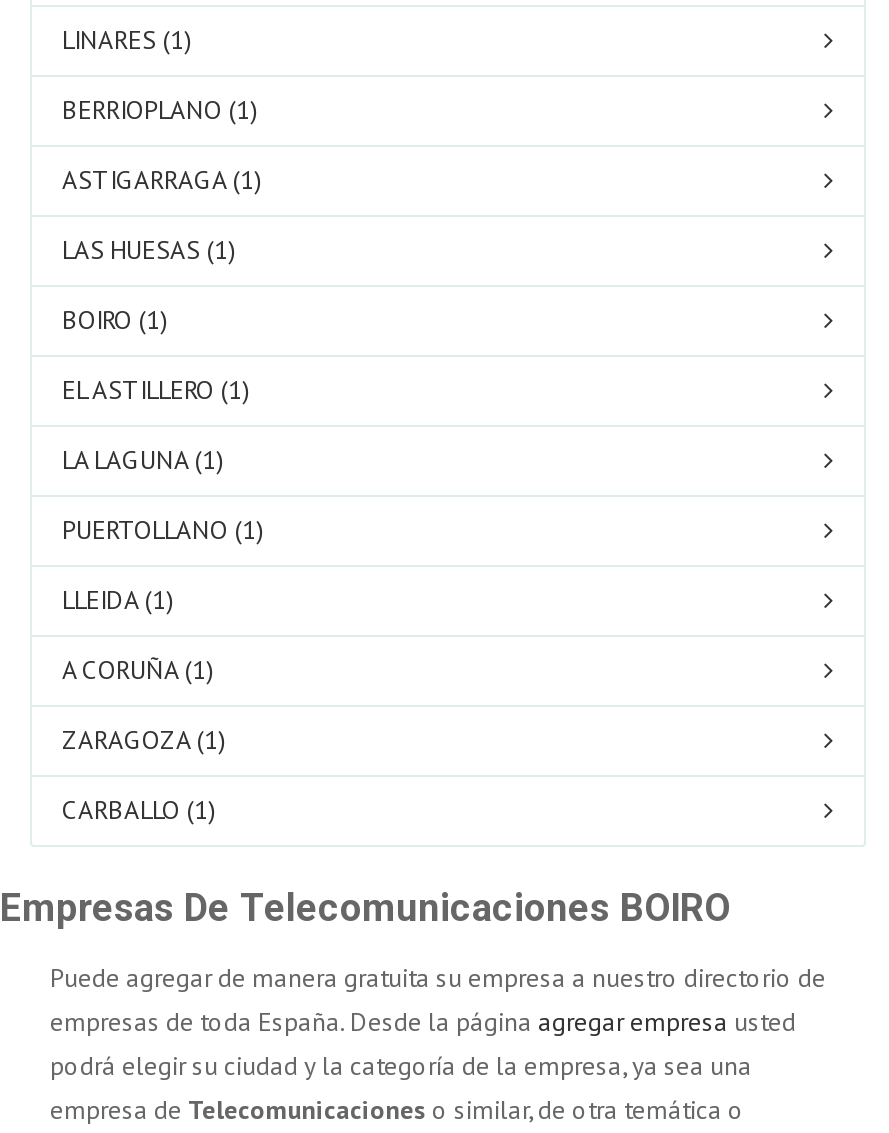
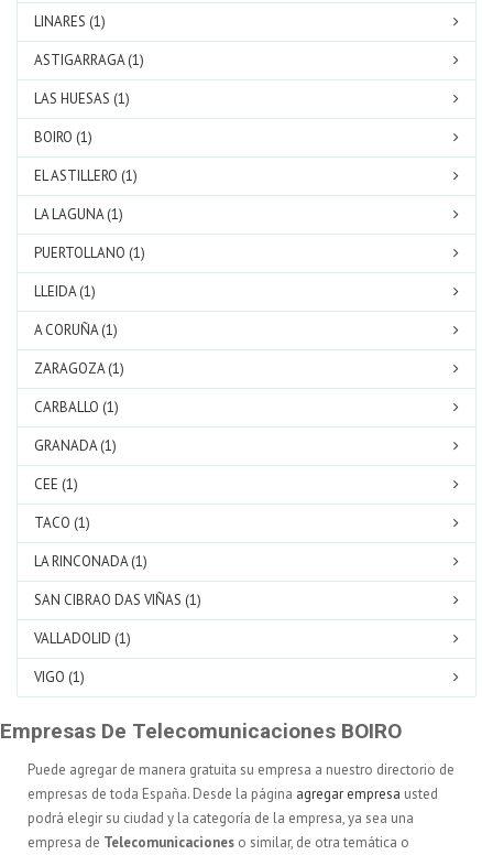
[62,93,258,127] BERRIOPLANO (1) -> none
moved [62,163,264,827] -> [34,51,145,416]: ASTIGARRAGA (1) | LAS HUESAS (1) | BOIRO (1) | ... | ZARAGOZA (1) | CARBALLO (1)
none -> [34,436,201,686] GRANADA (1) | CEE (1) | TACO (1) | LA RINCONADA (1) | SAN CIBRAO DAS VIÑAS (1) | VALLADOLID (1) | VIGO (1)

